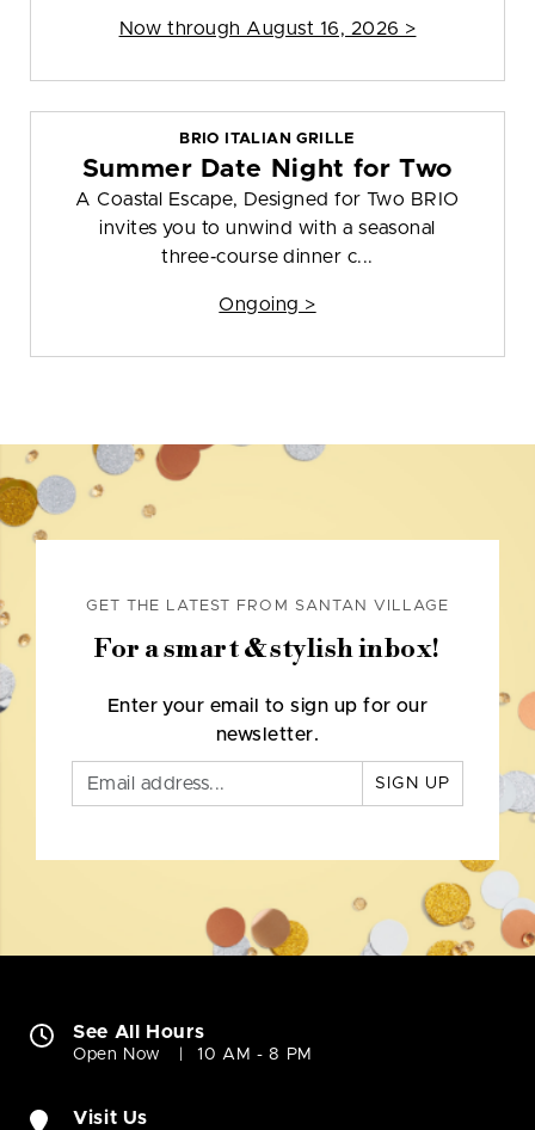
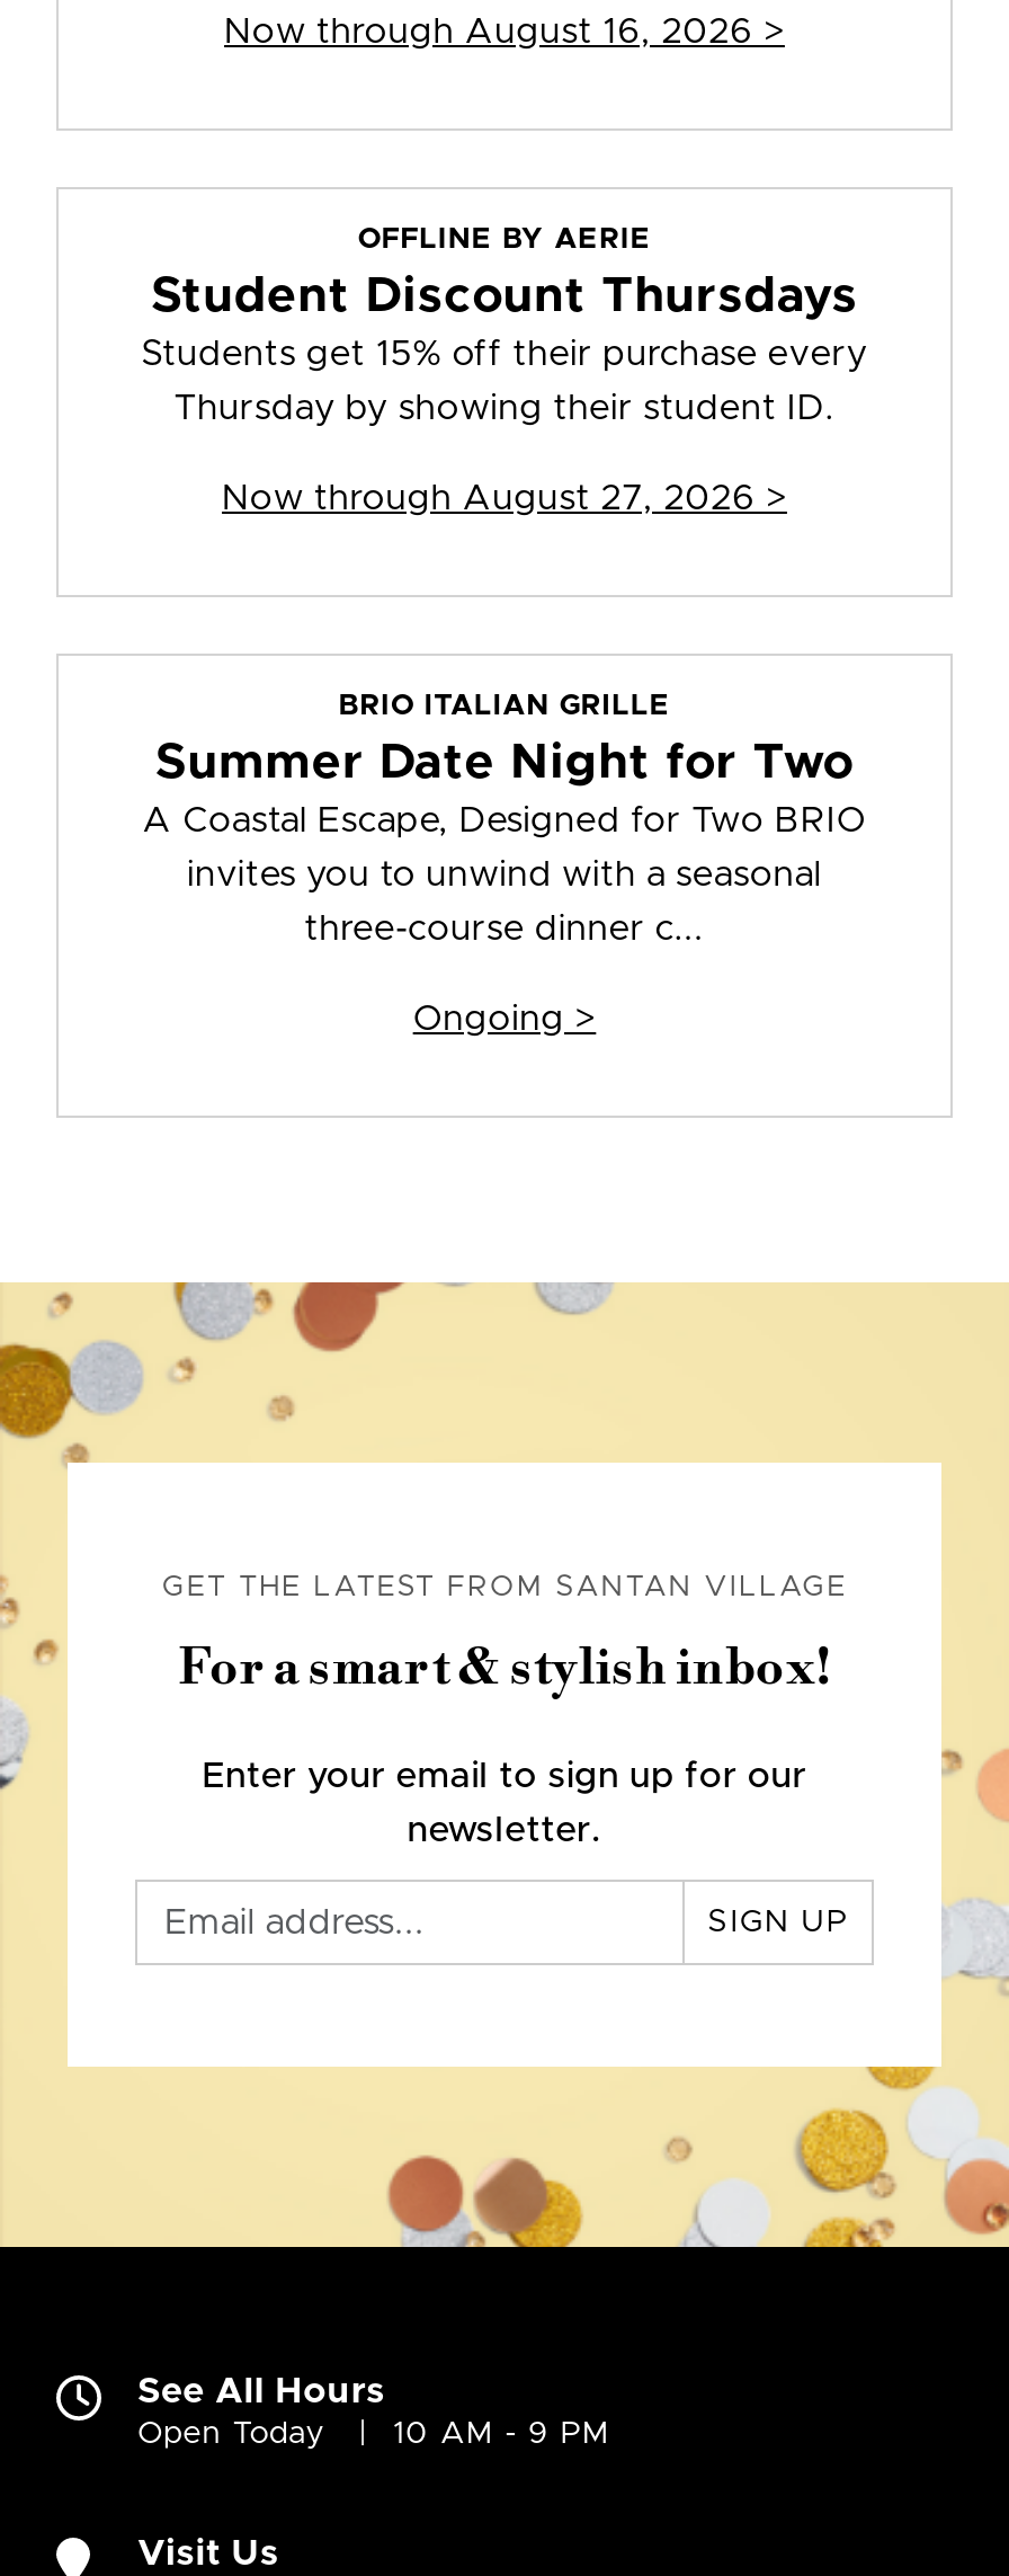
none -> [141,226,868,517] OFFLINE BY AERIE | Student Discount Thursdays | Students get 15% off their purchase every | Thursday by showing their student ID. | Now through August 27, 2026 >
[73,1047,161,1063] Open Now -> [137,2419,325,2450] Open Today
[197,1047,313,1063] 10 AM - 8 PM -> [393,2419,611,2450] 10 AM - 9 PM

